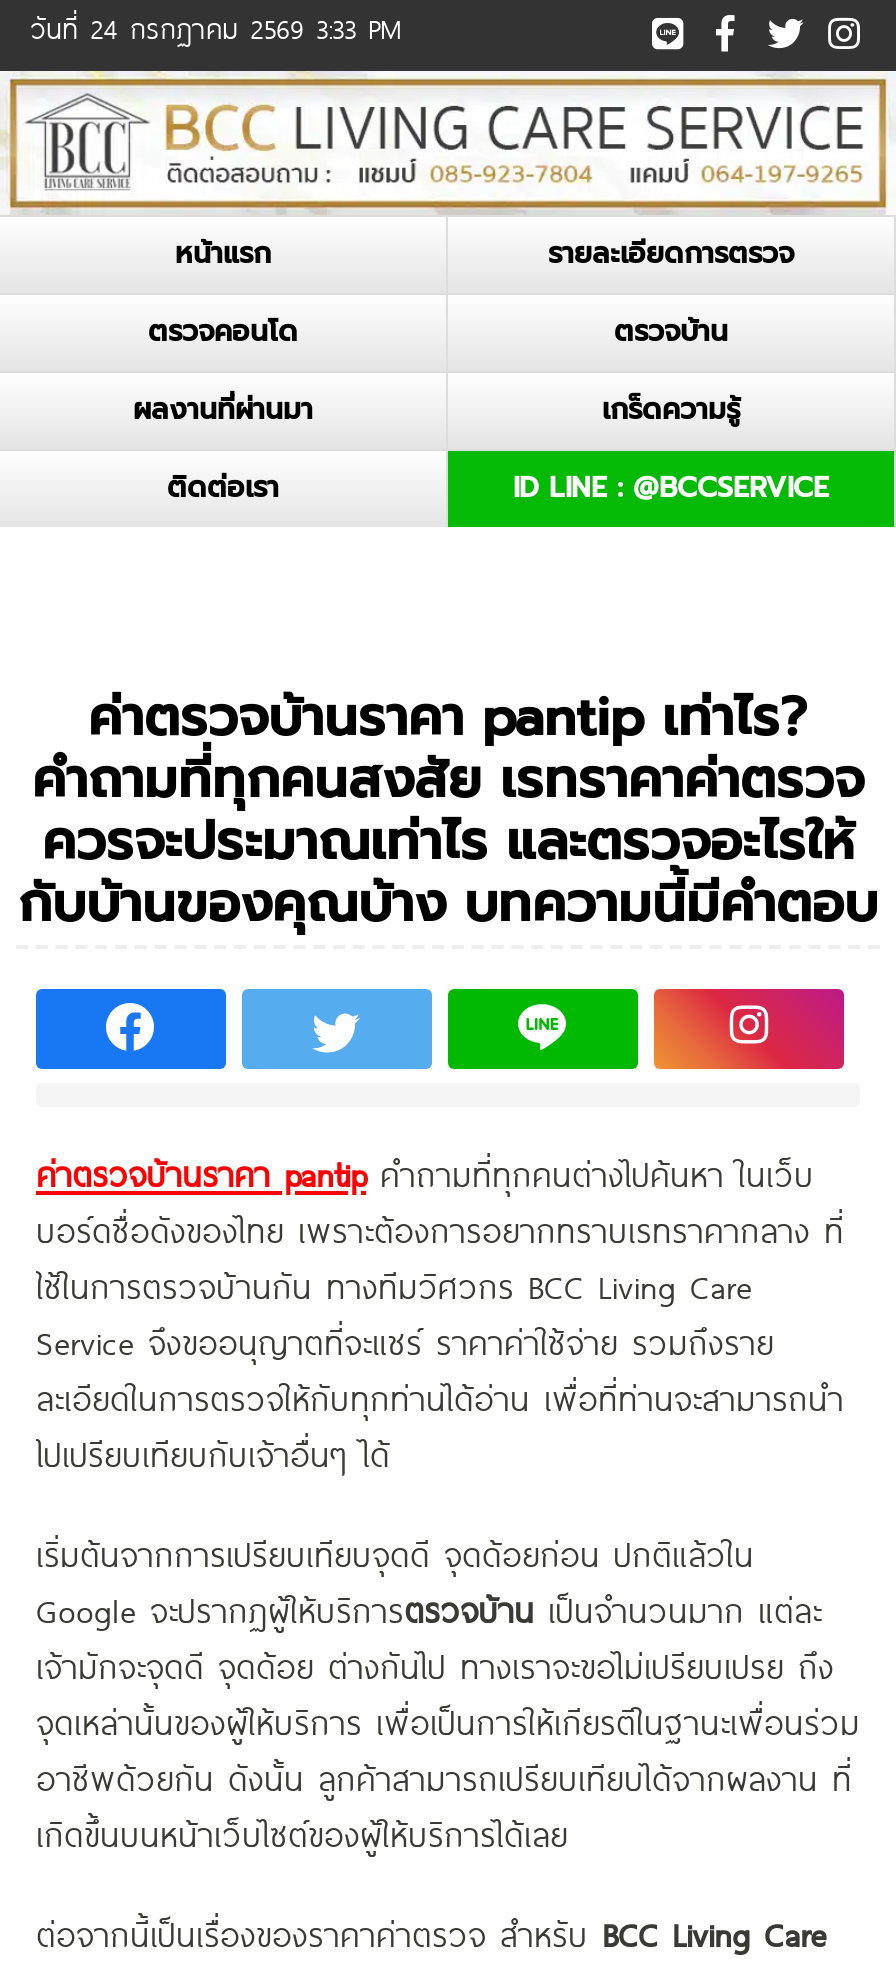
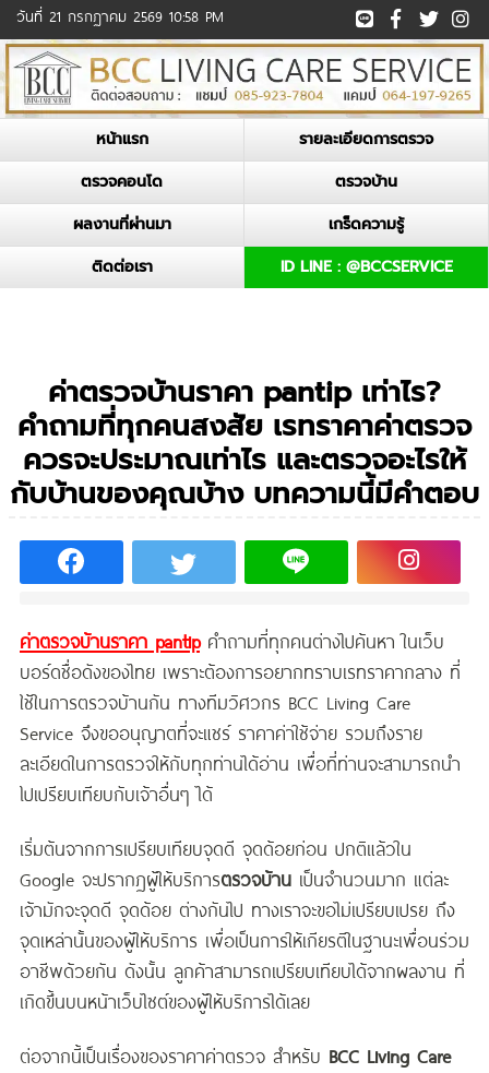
[30,9,402,49] วันที่ 24 กรกฏาคม 2569 3:33 PM -> [16,5,224,27] วันที่ 21 กรกฏาคม 2569 10:58 PM

